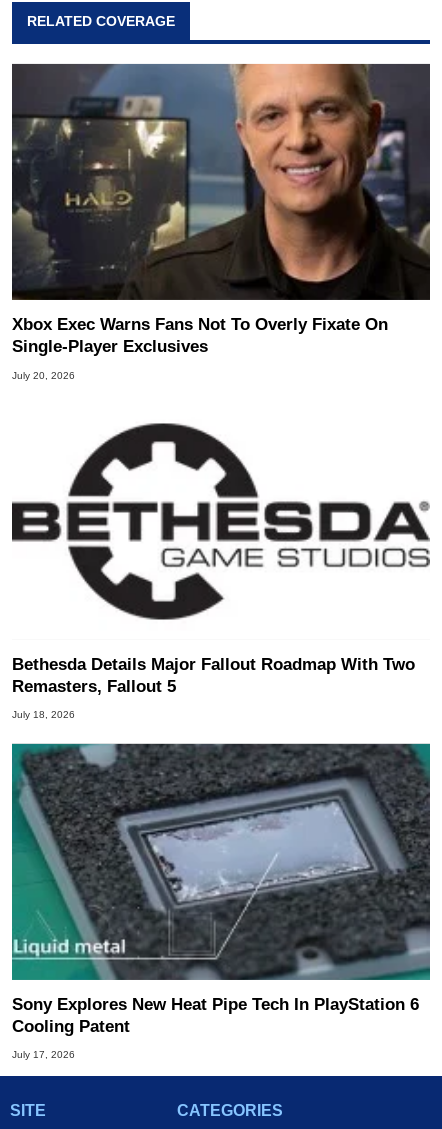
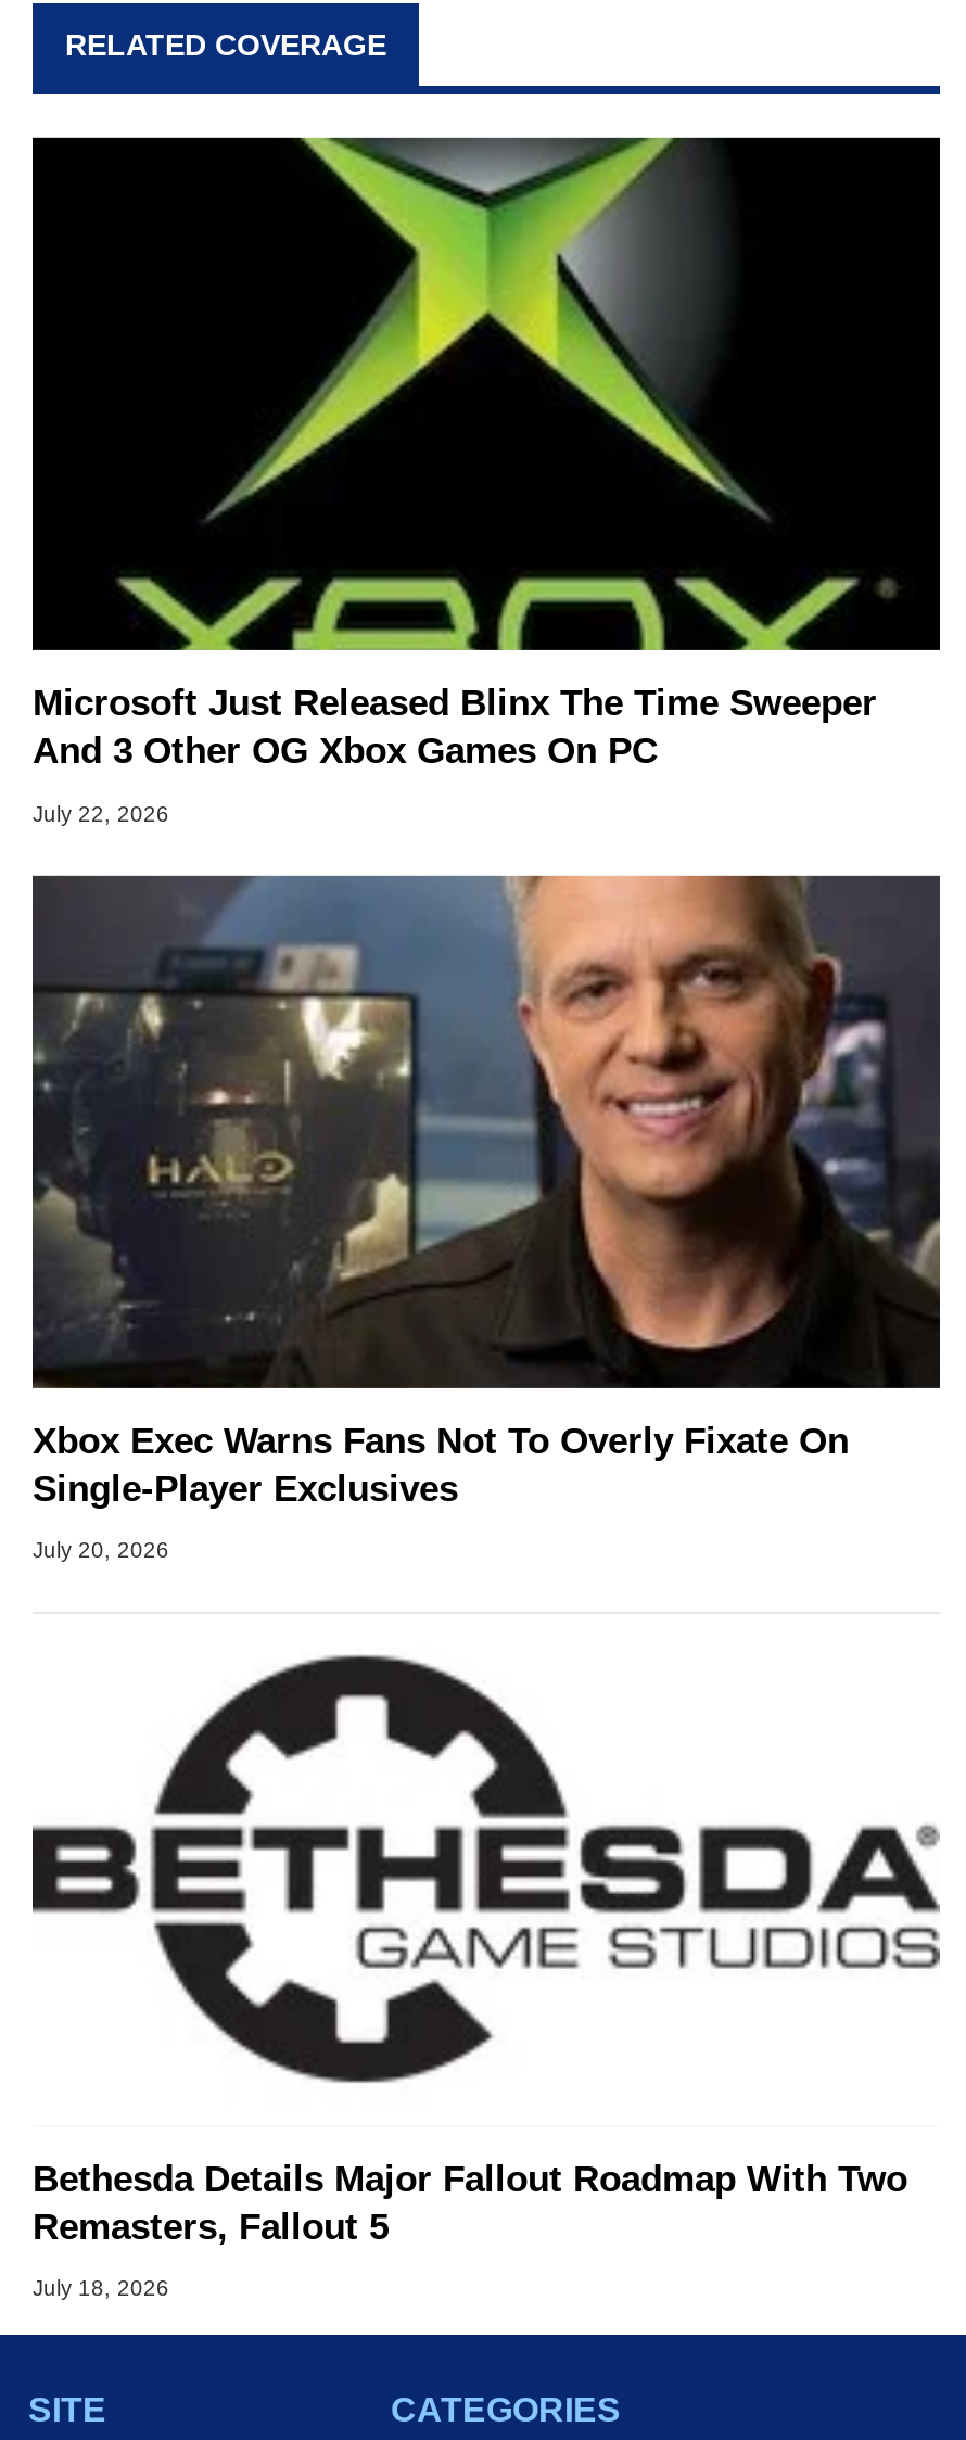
none -> [33,136,942,825] [image] | Microsoft Just Released Blinx The Time Sweeper | And 3 Other OG Xbox Games On PC | July 22, 2026
moved [10,62,431,720] -> [28,872,942,2301]: [image] | Xbox Exec Warns Fans Not To Overly Fixate On | Single-Player Exclusives | July 20, 2026 | Bethesda Details Major Fallout Roadmap With Two | Remasters, Fallout 5 | July 18, 2026
[11,743,431,1060] [image] | Sony Explores New Heat Pipe Tech In PlayStation 6 | Cooling Patent | July 17, 2026 -> none

